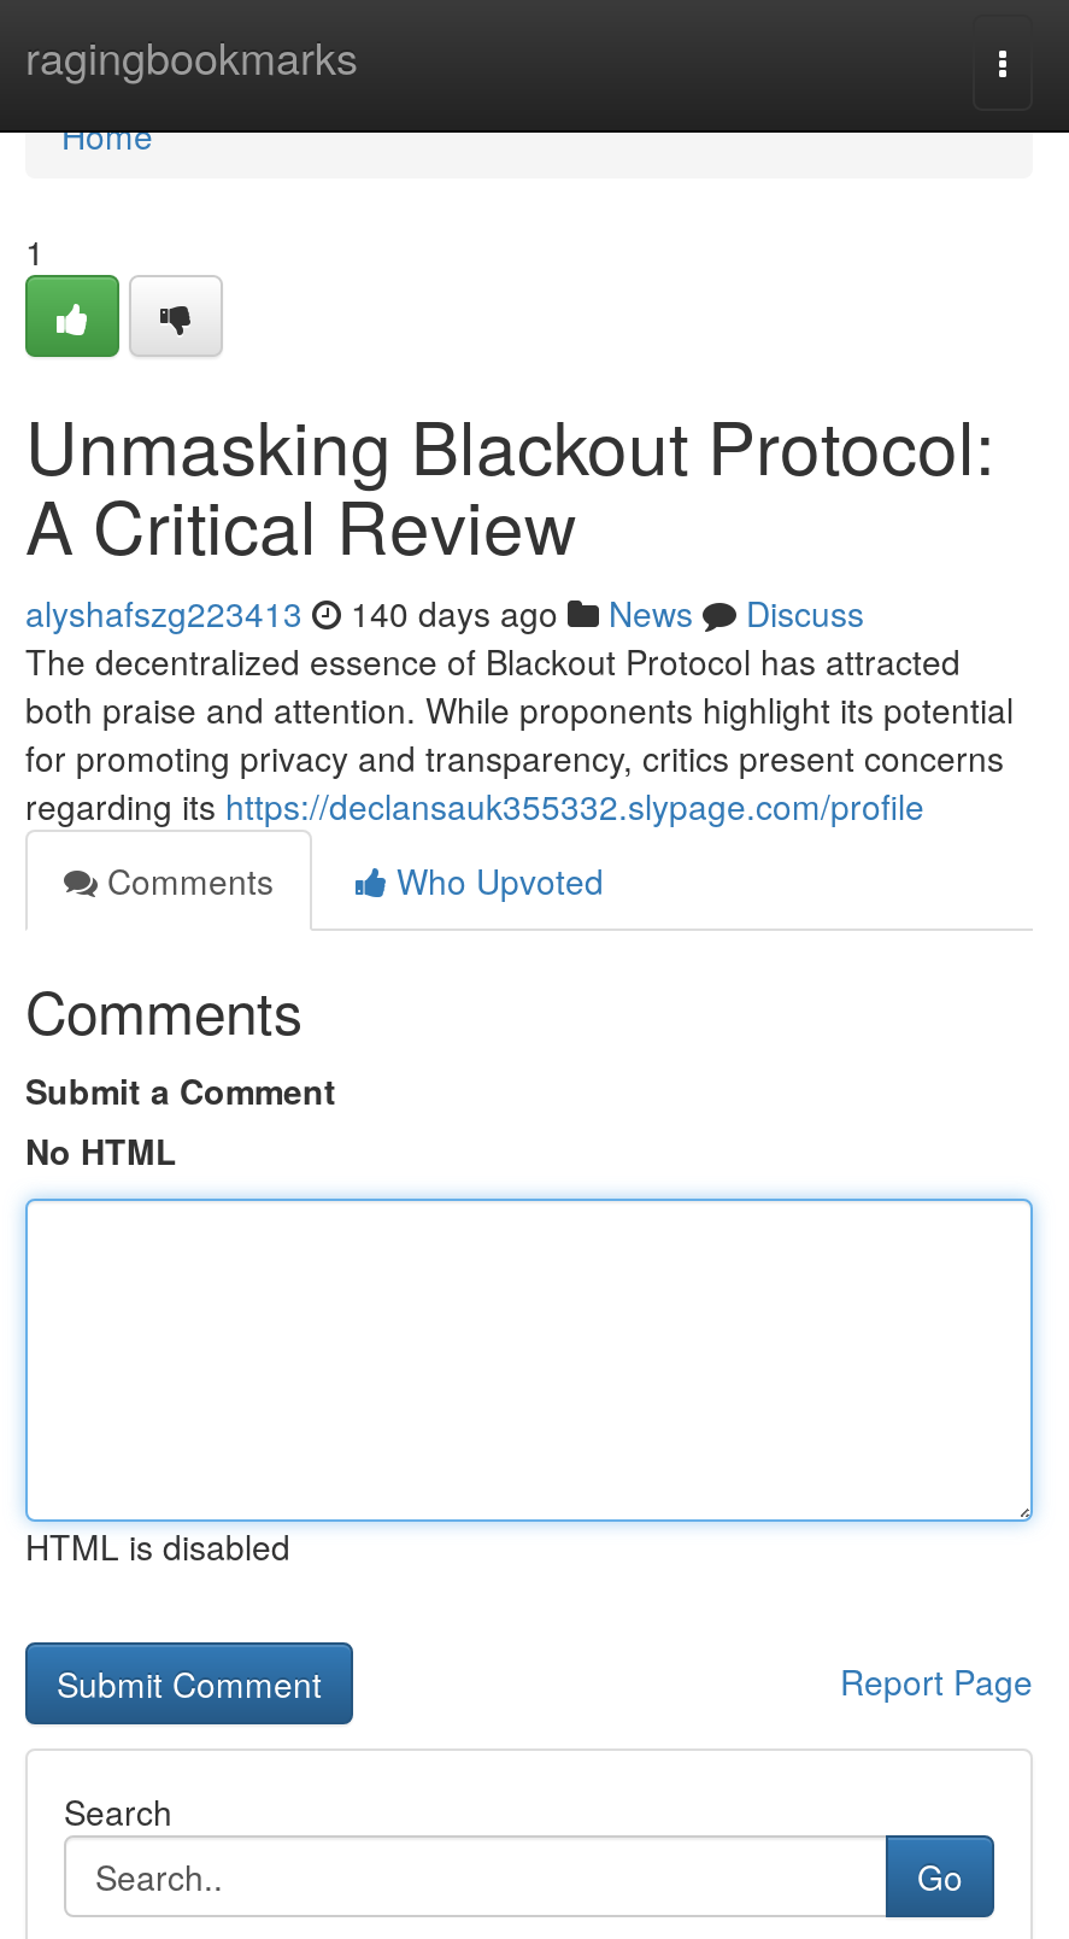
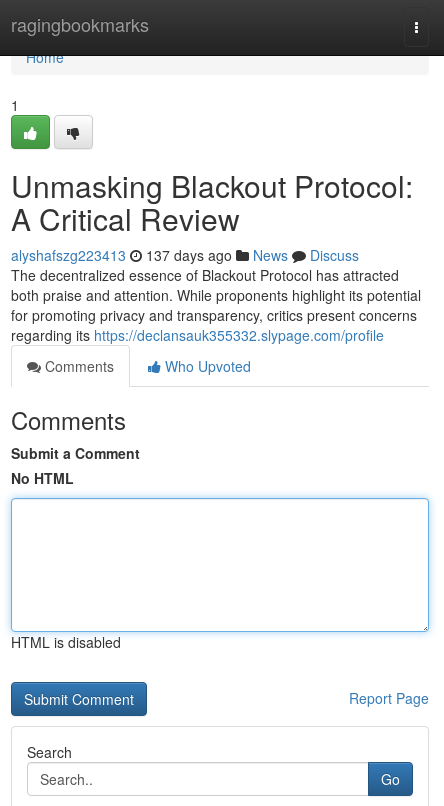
[25,588,864,637] alyshafszg223413 140 days ago News Discuss -> [11,245,359,265] alyshafszg223413 137 days ago News Discuss

